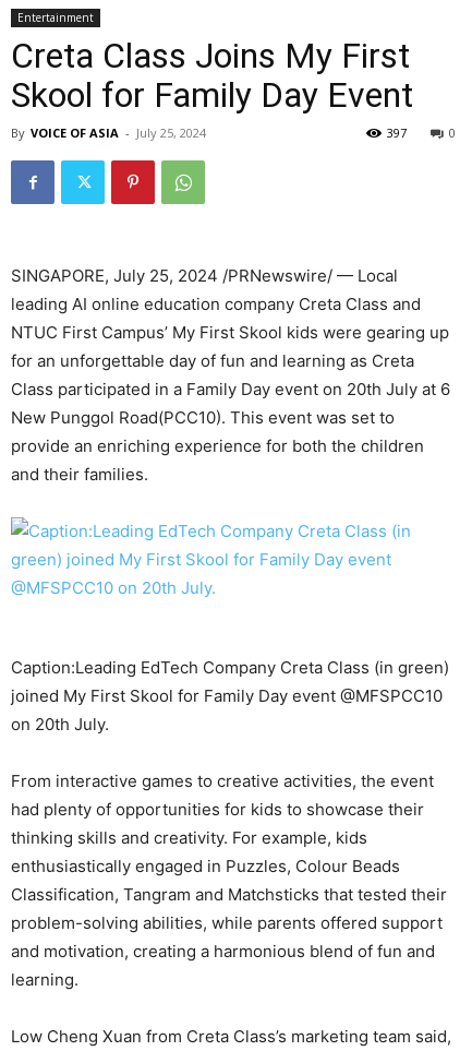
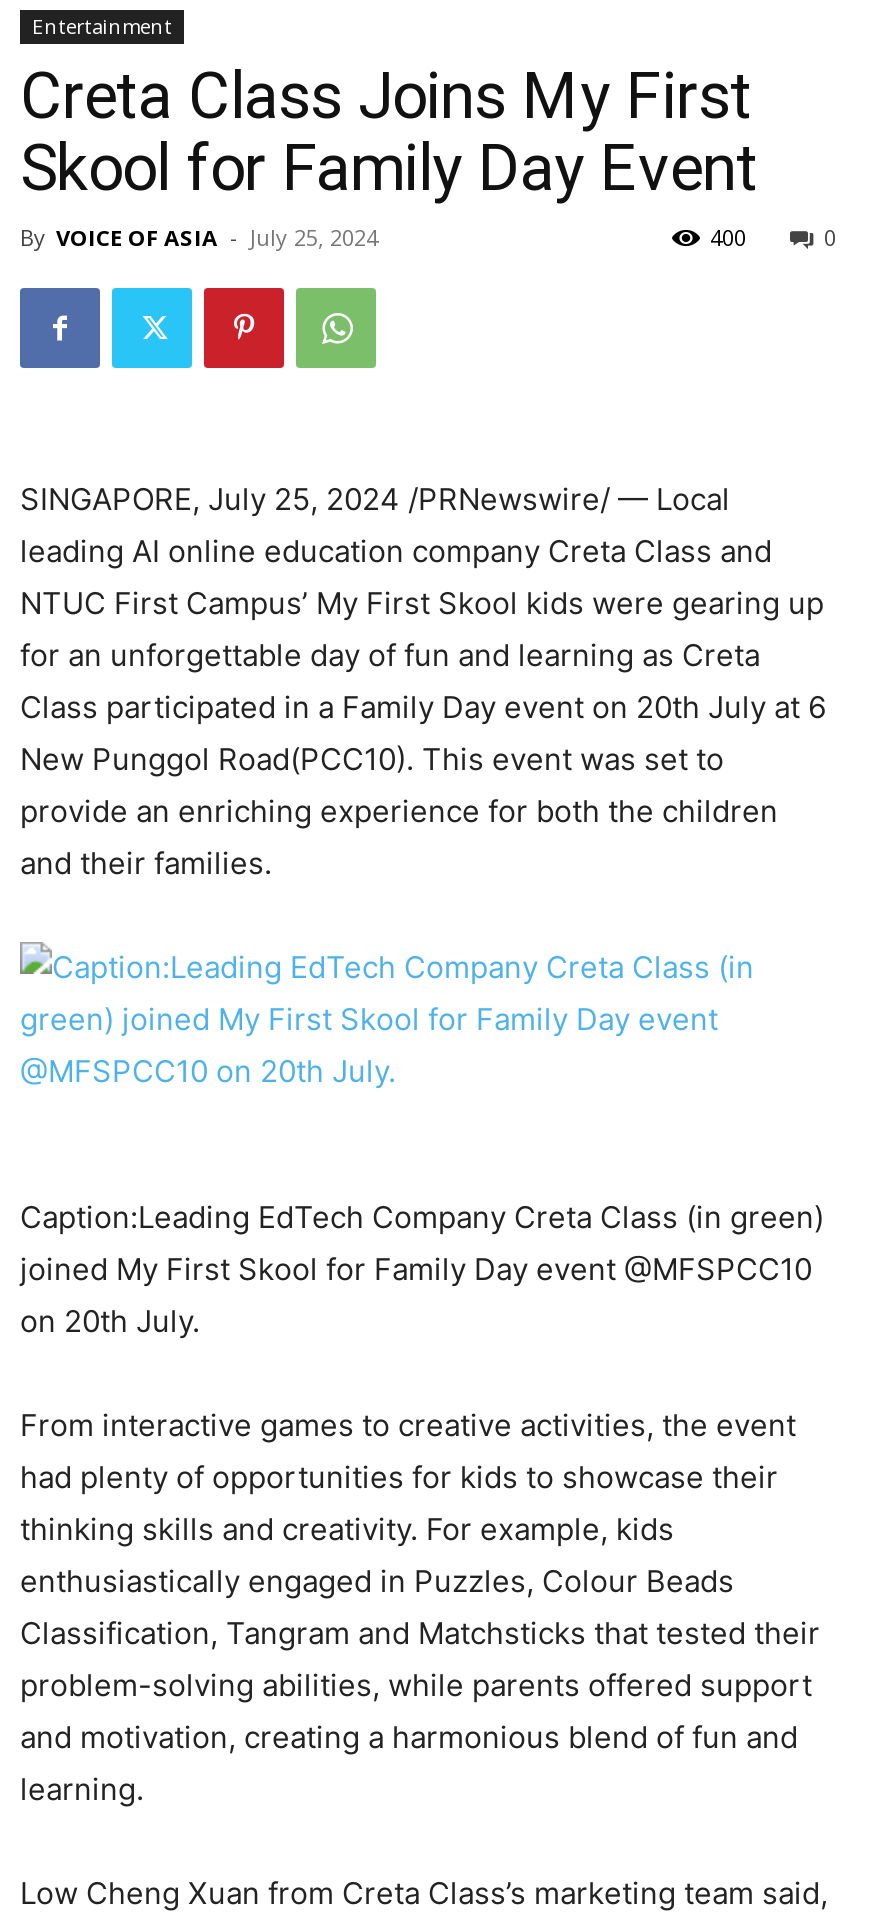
[387,124,407,141] 397 -> [710,222,746,252] 400

